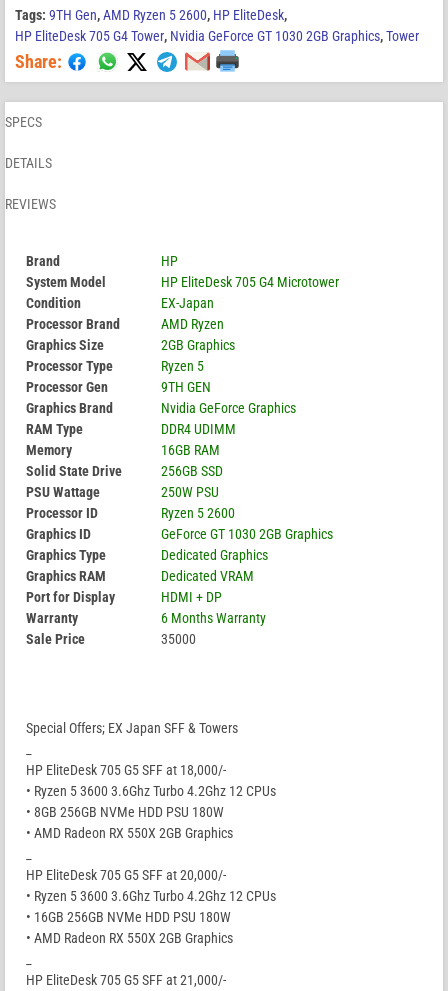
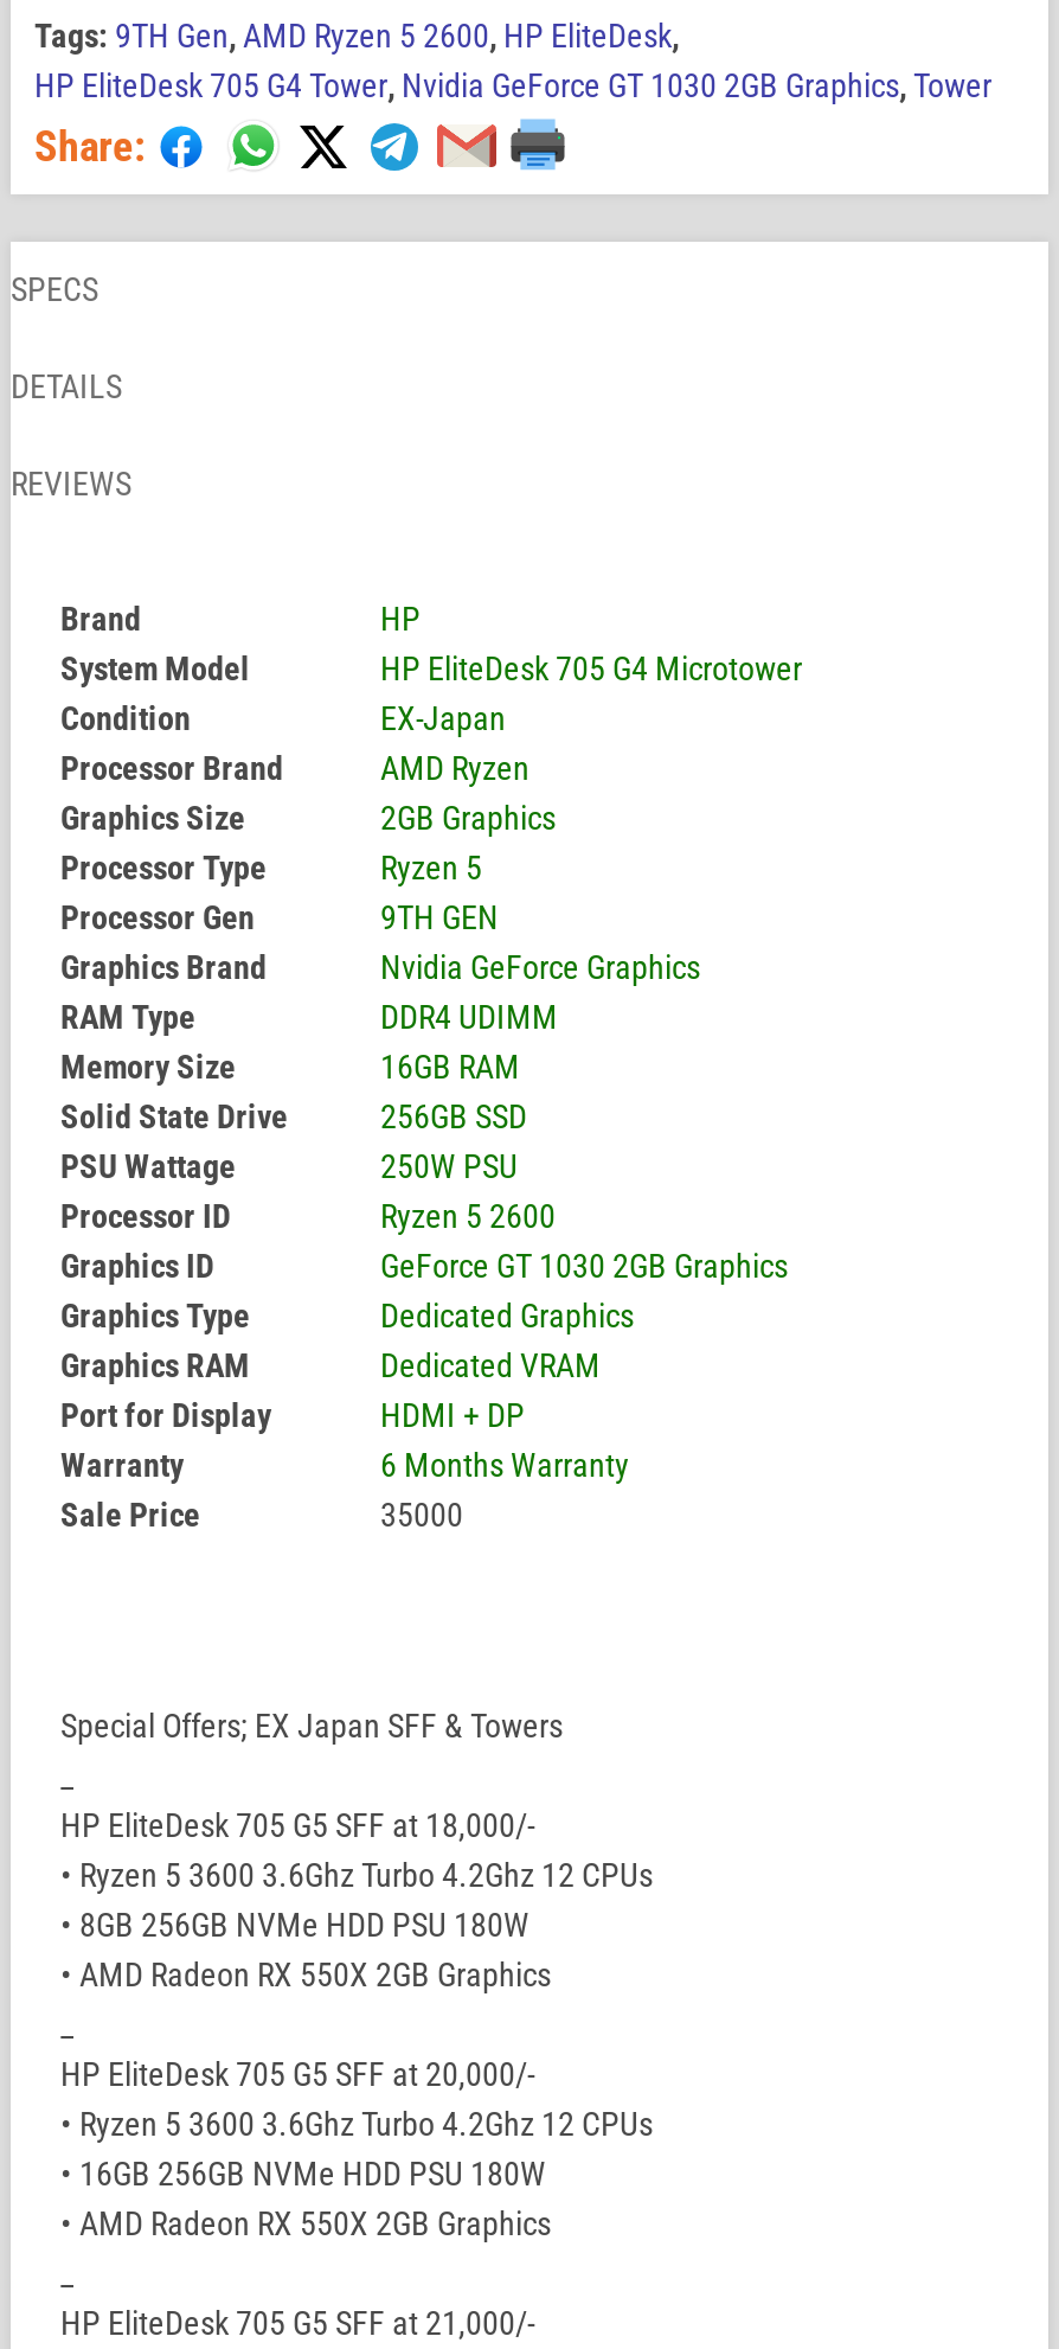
[26,442,72,458] Memory -> [60,1047,236,1085] Memory Size

